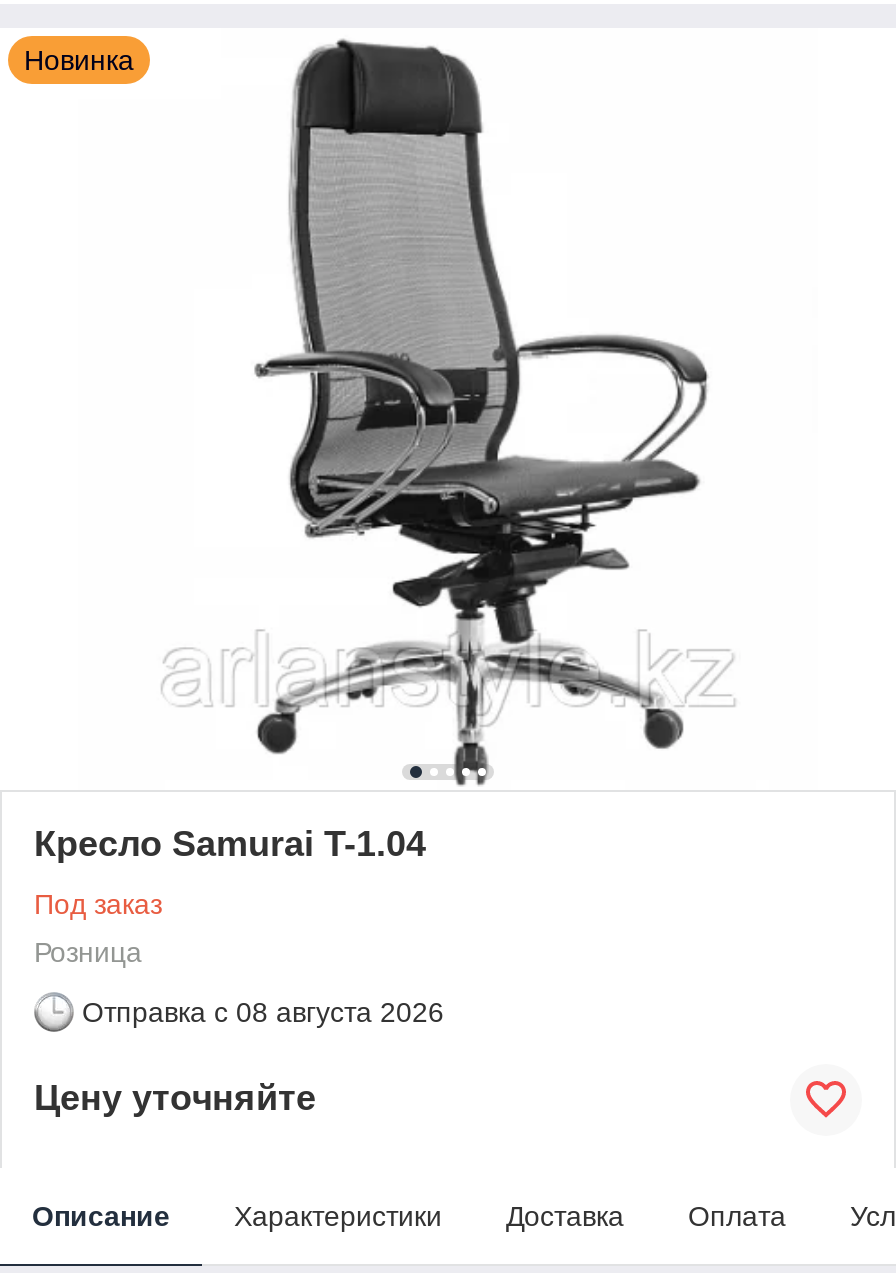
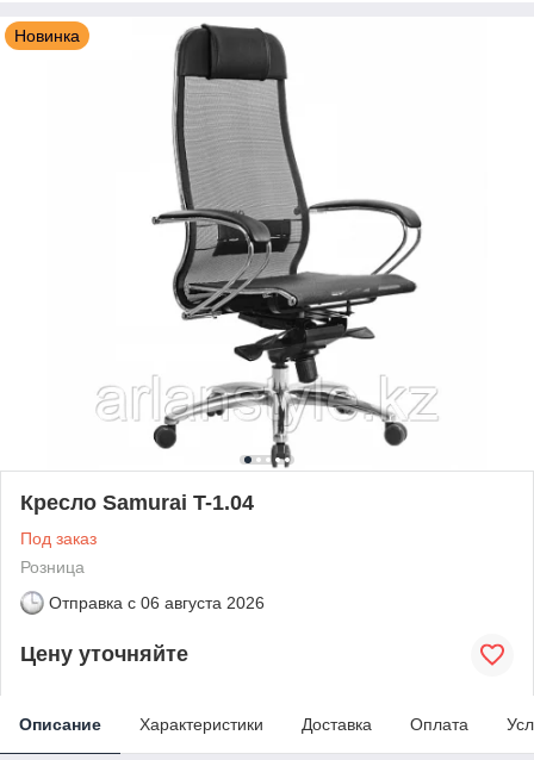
[82,996,444,1028] Отправка с 08 августа 2026 -> [49,593,265,612] Отправка с 06 августа 2026

